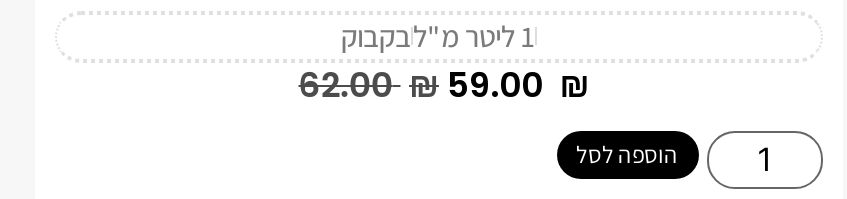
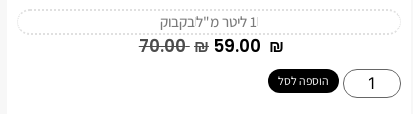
[299,60,589,108] 62.00 ₪ 59.00 ₪ -> [139,34,284,58] 70.00 ₪ 59.00 ₪

